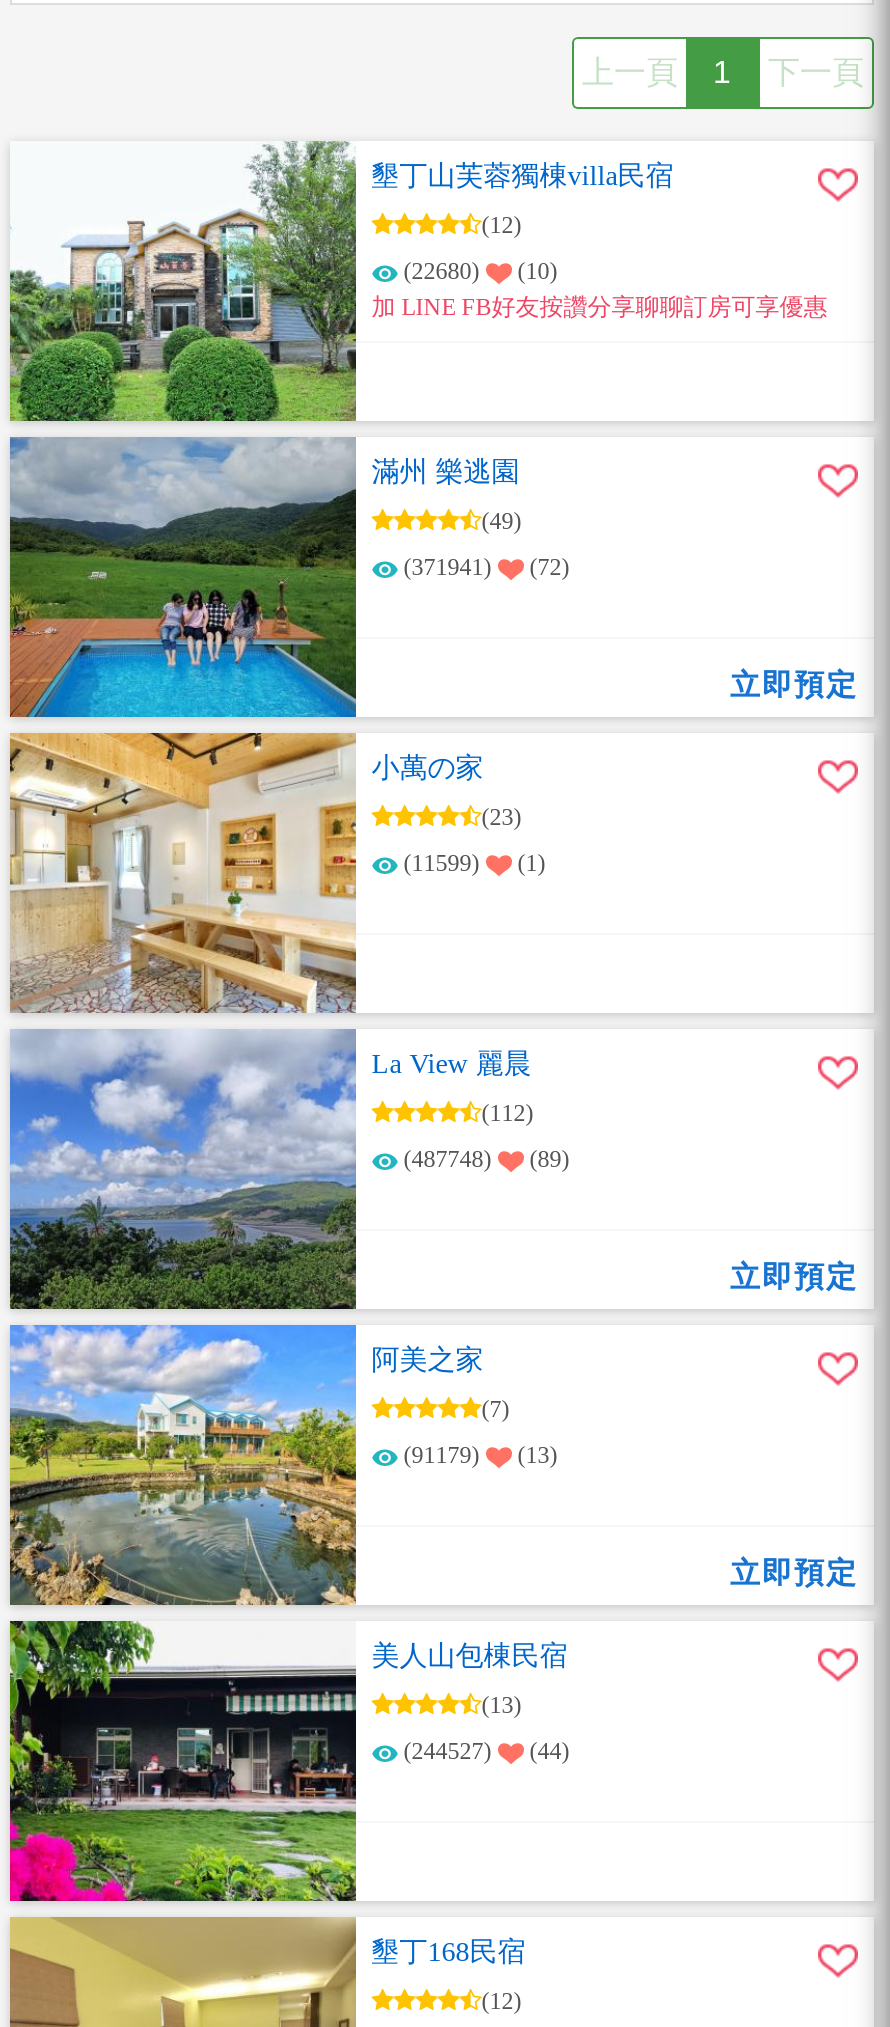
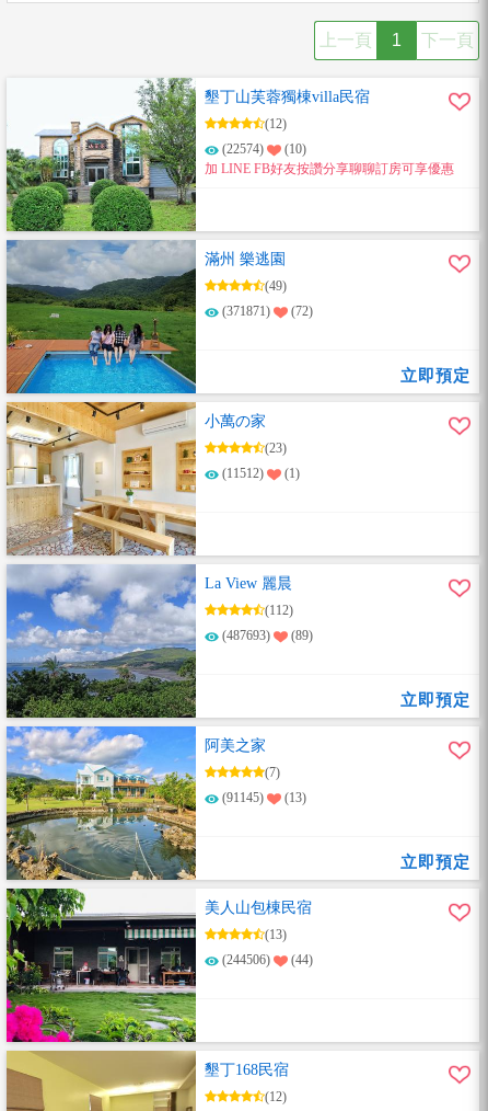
[404,257,558,285] (22680) (10) -> [222,141,306,157] (22574) (10)
[404,553,570,581] (371941) (72) -> [222,304,313,319] (371871) (72)
[404,849,546,877] (11599) (1) -> [222,466,300,481] (11512) (1)
[404,1145,570,1173] (487748) (89) -> [222,628,313,643] (487693) (89)
[404,1441,558,1469] (91179) (13) -> [222,790,306,805] (91145) (13)
[404,1737,570,1765] (244527) (44) -> [222,952,313,968] (244506) (44)

